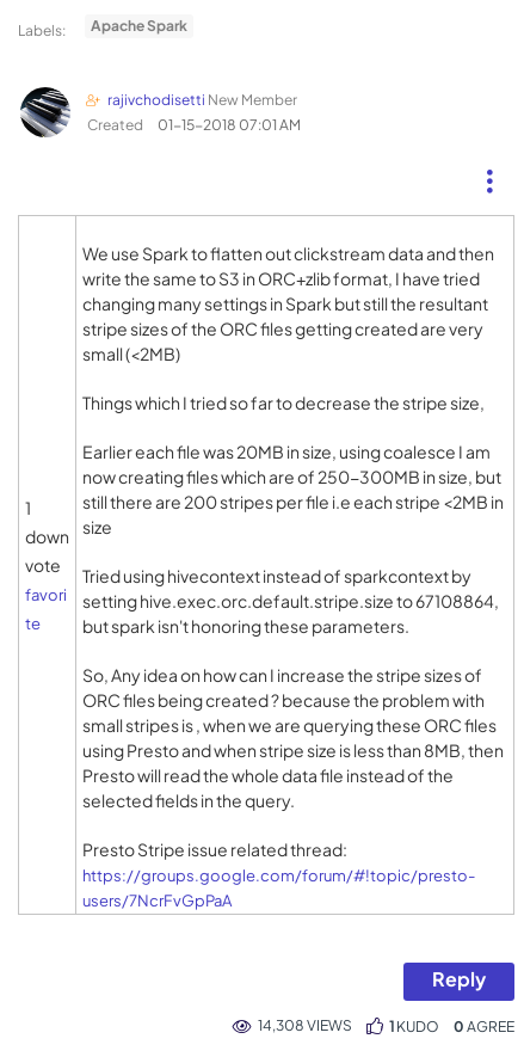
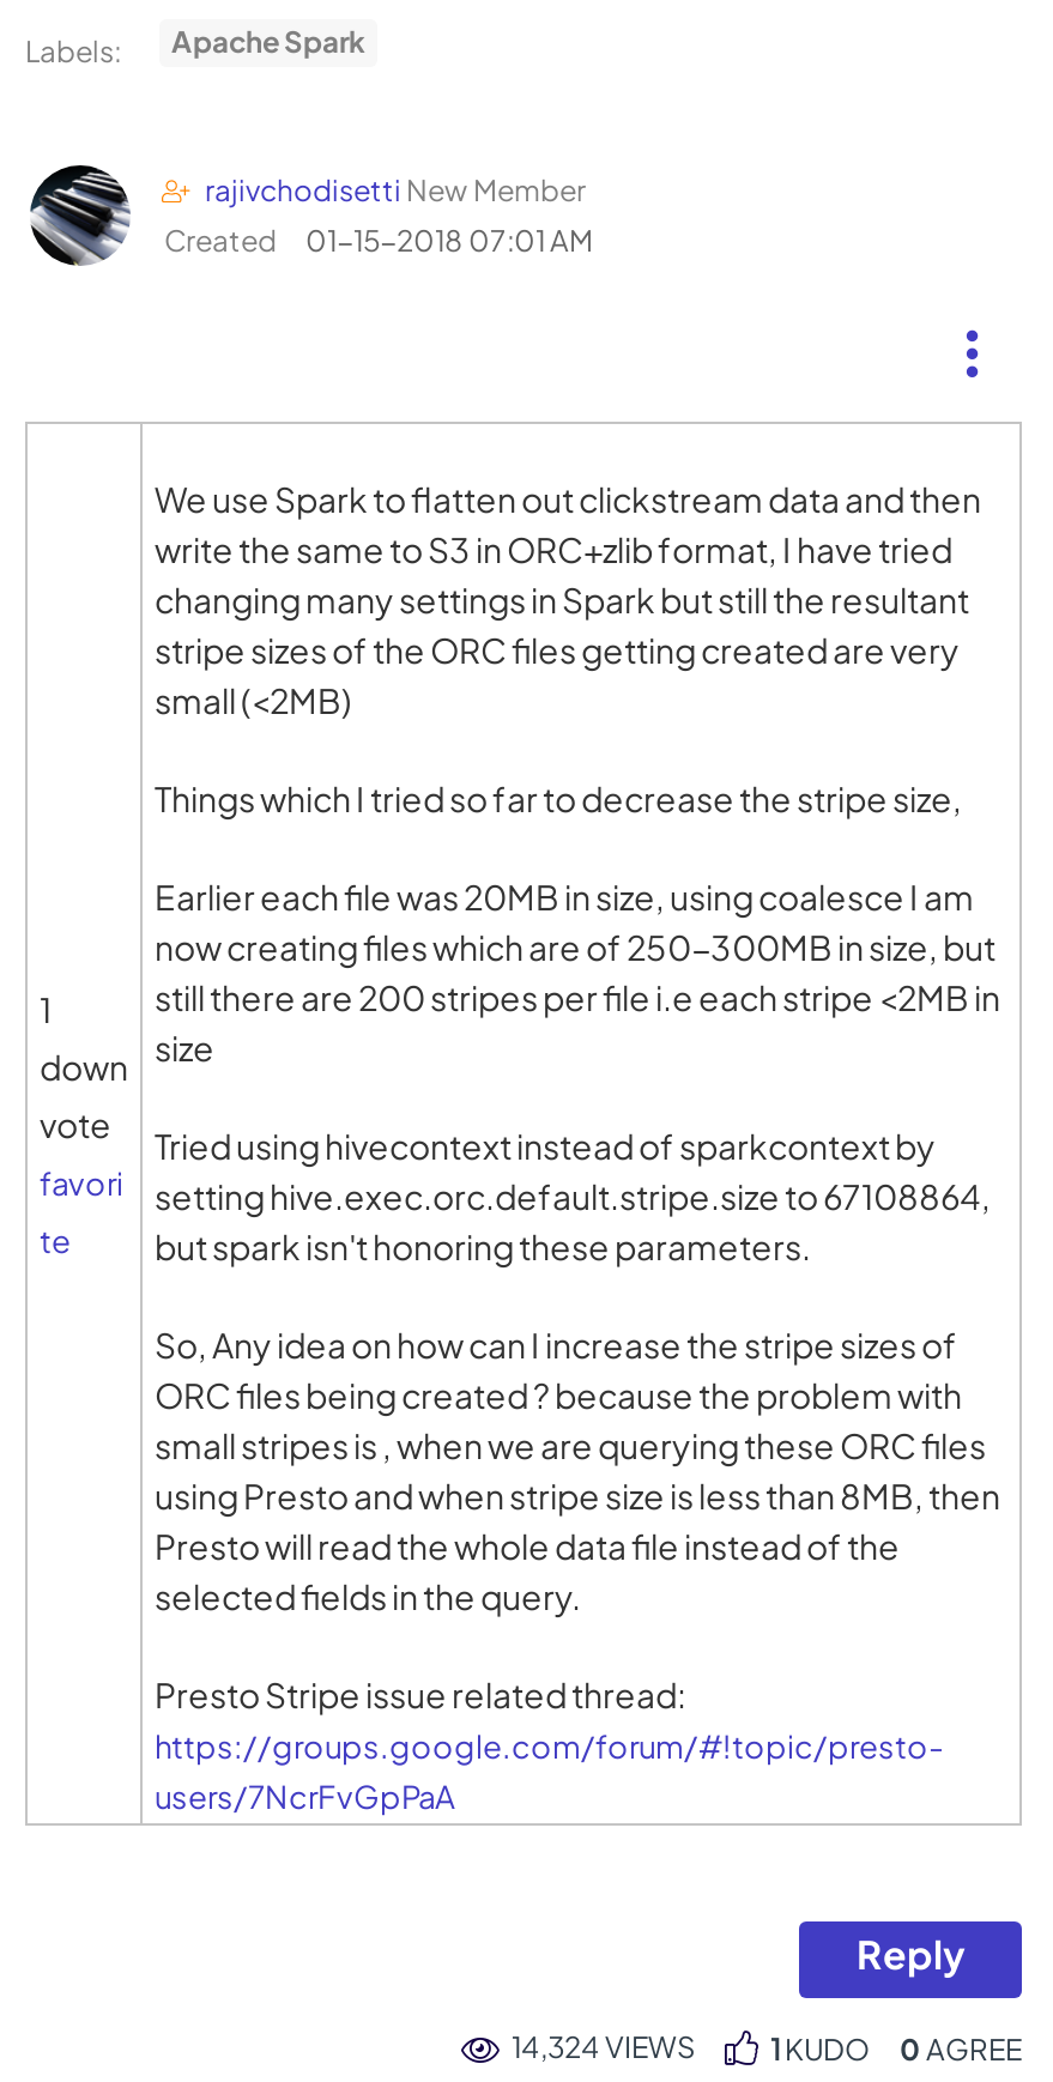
[258,1016,352,1034] 14,308 VIEWS -> [512,2029,696,2065] 14,324 VIEWS

